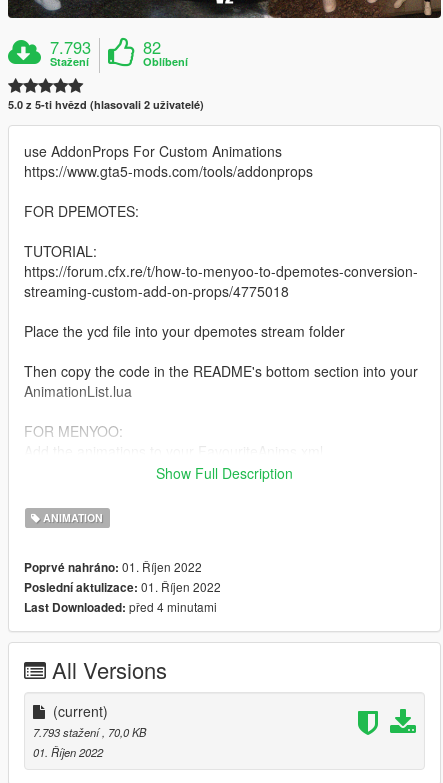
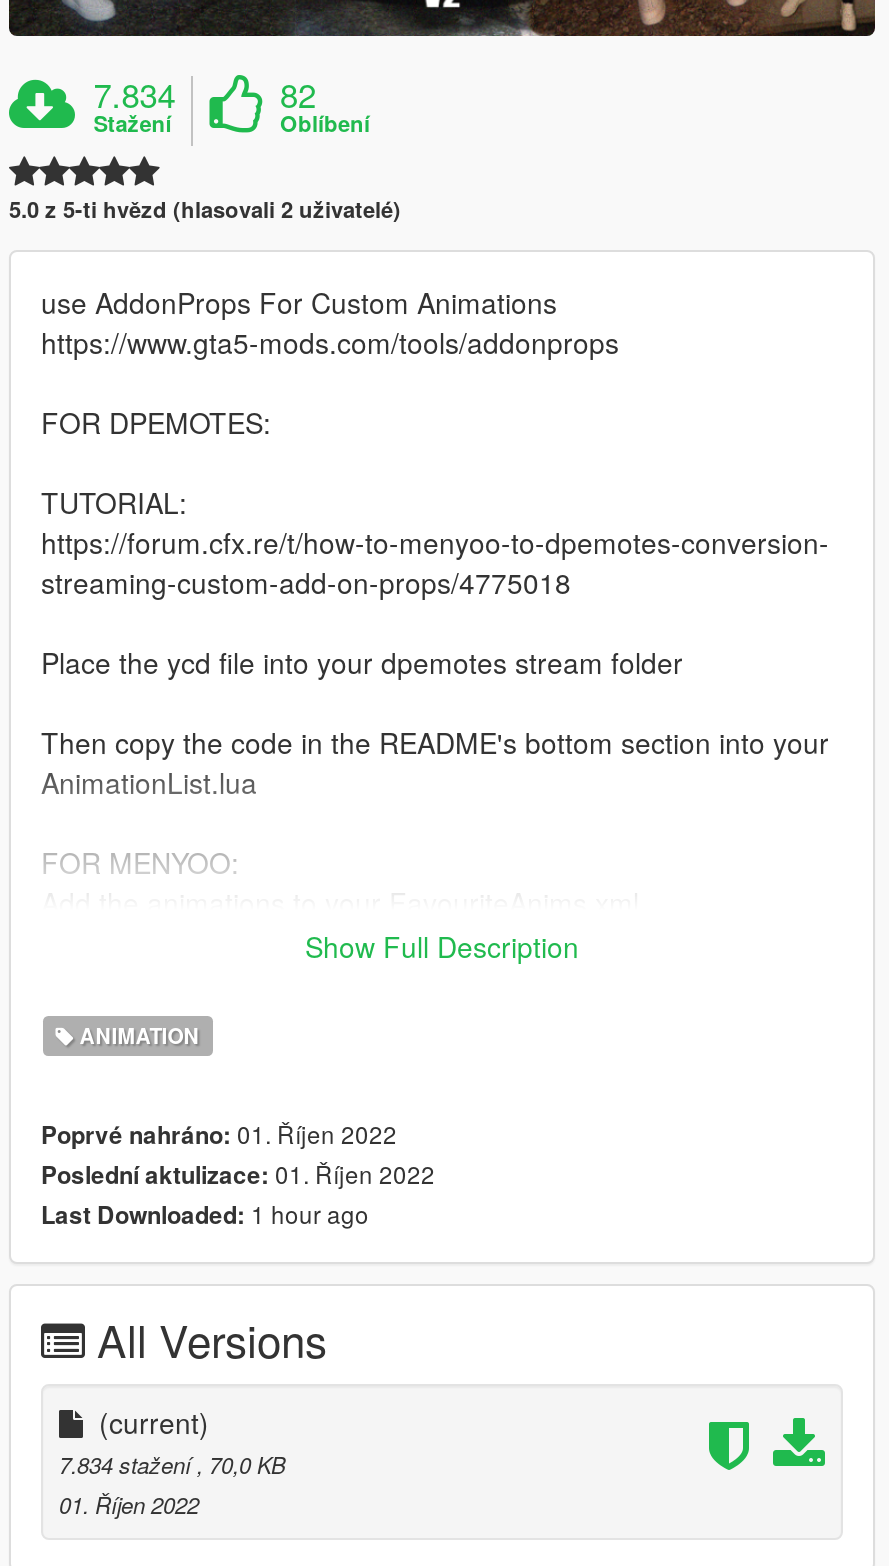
[50,35,91,59] 7.793 -> [93,70,175,118] 7.834
[24,598,217,616] Last Downloaded: před 4 minutami -> [41,1196,369,1232] Last Downloaded: 1 hour ago
[33,724,146,740] 7.793 stažení, 70,0 KB -> [59,1448,285,1480] 7.834 stažení, 70,0 KB

